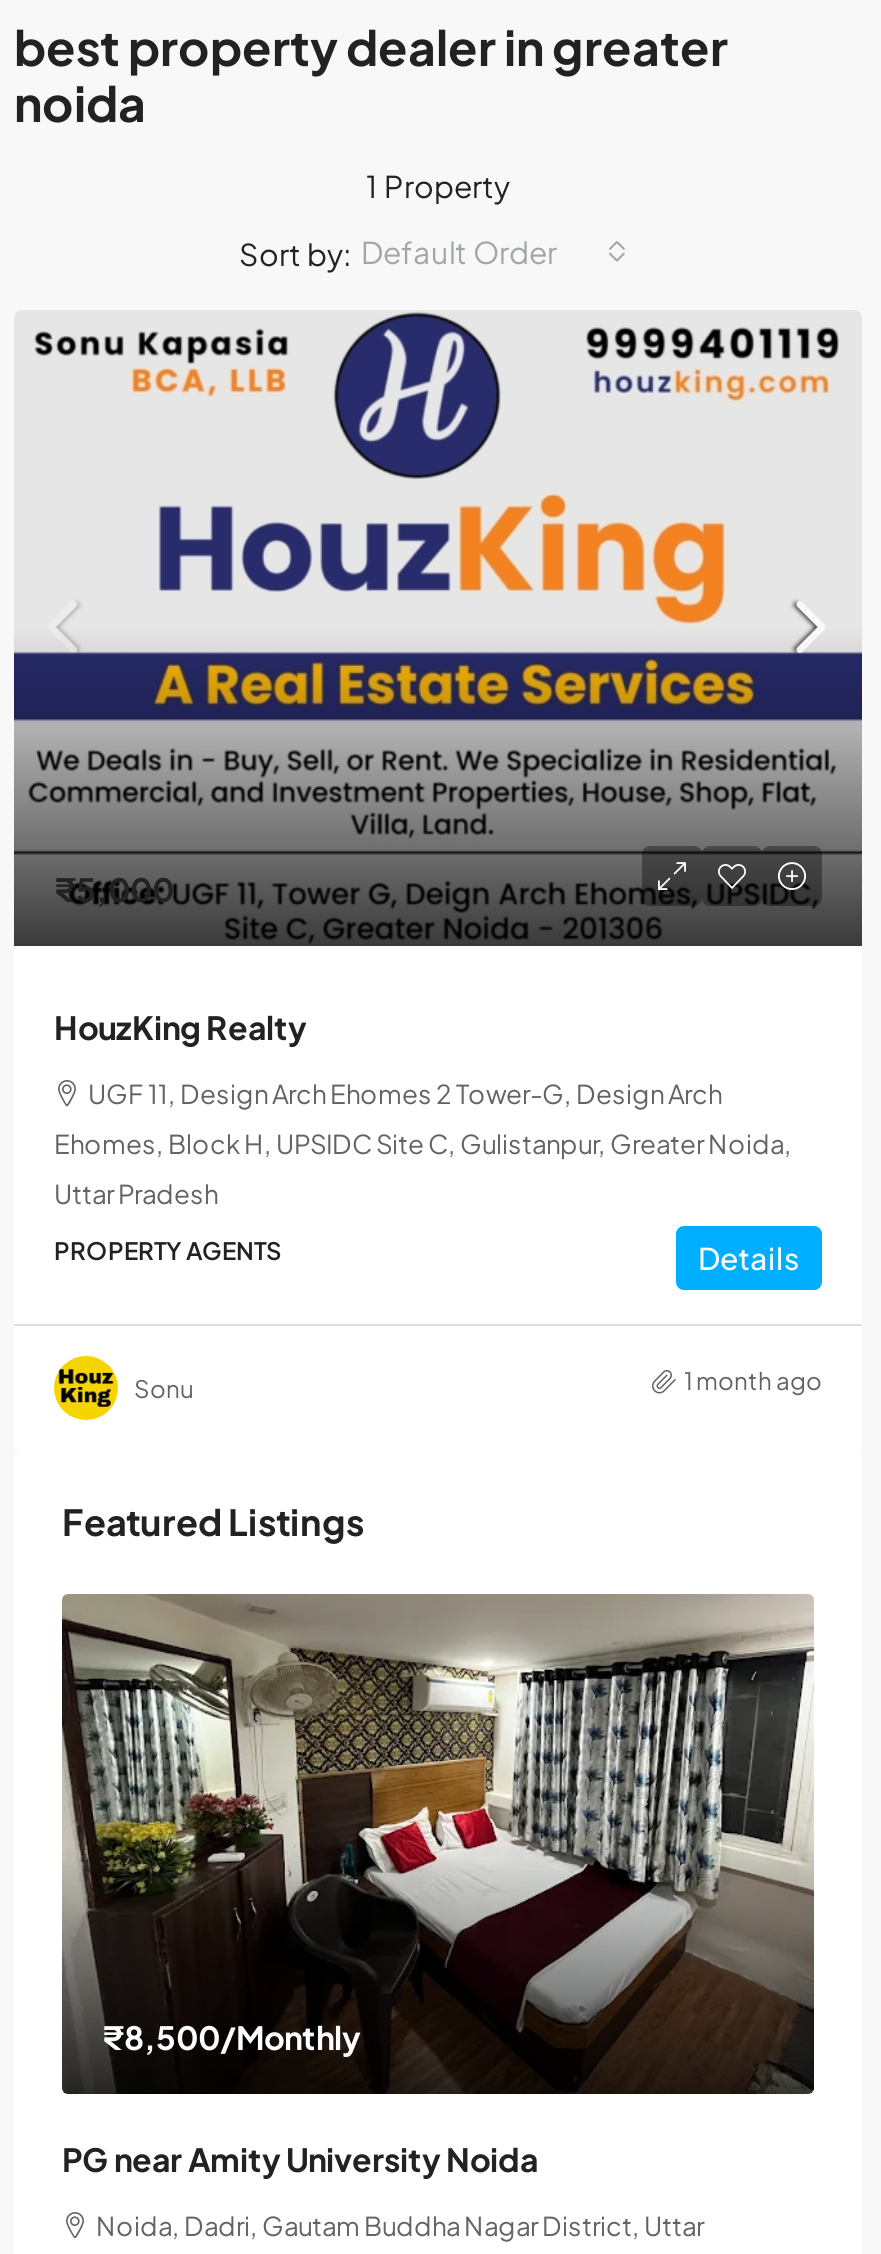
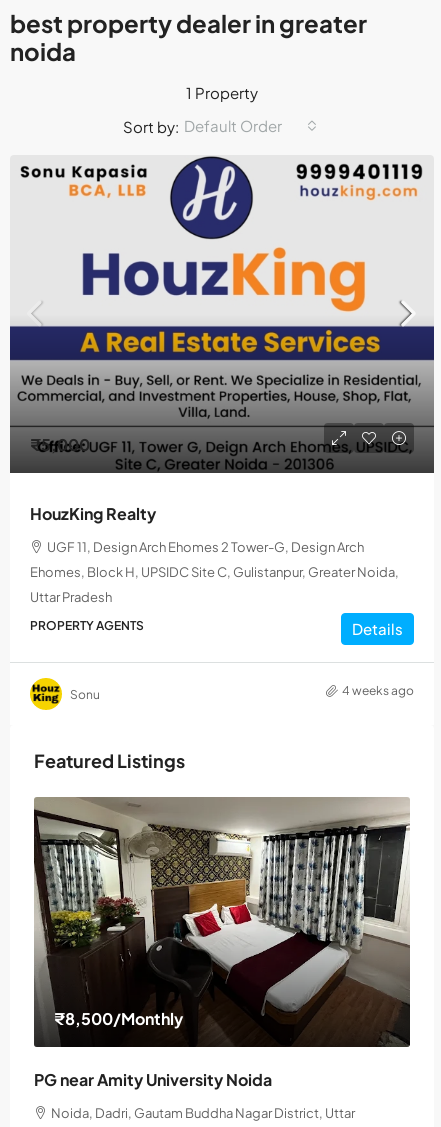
[684,1366,822,1396] 1 month ago -> [342,683,414,698] 4 weeks ago

